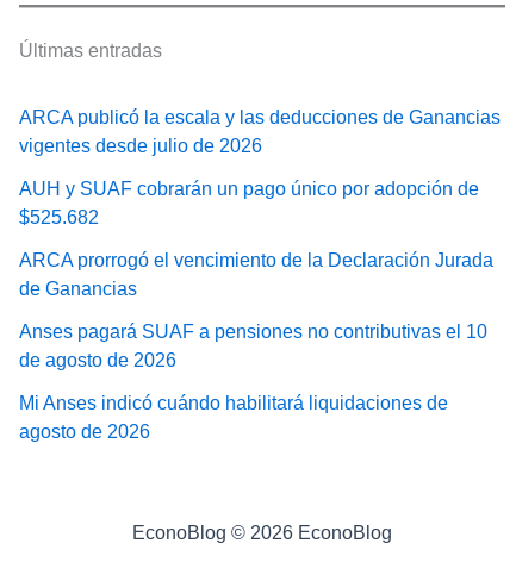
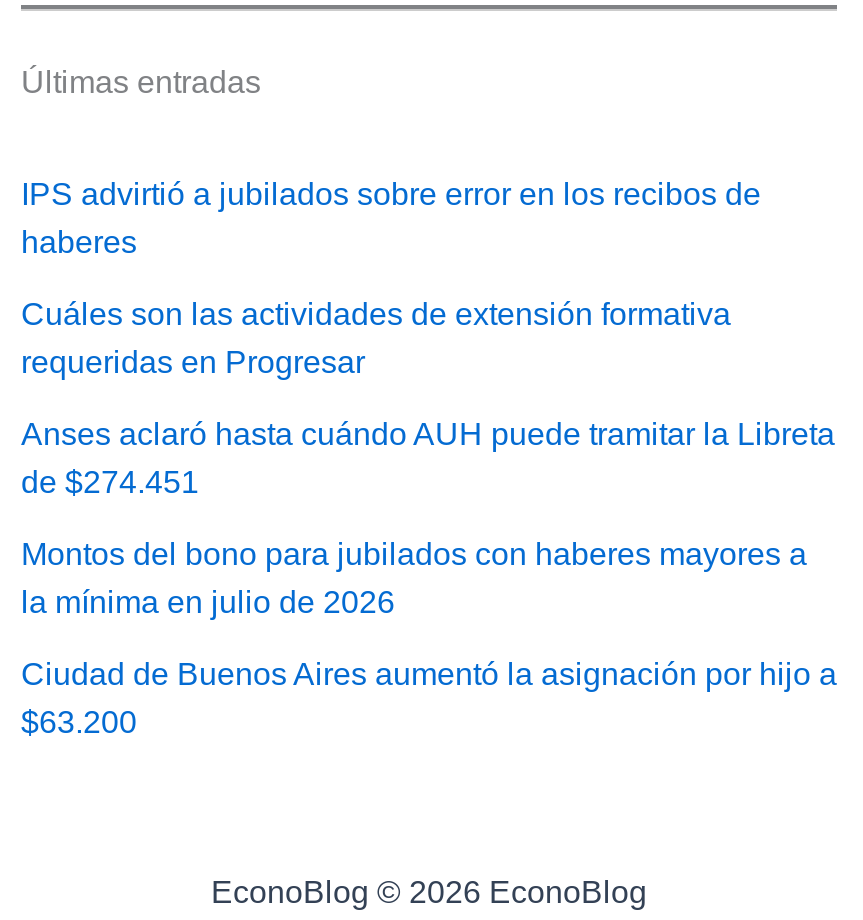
[19,107,501,156] ARCA publicó la escala y las deducciones de Ganancias | vigentes desde julio de 2026 -> [21,177,761,259] IPS advirtió a jubilados sobre error en los recibos de | haberes
[19,179,479,228] AUH y SUAF cobrarán un pago único por adopción de | $525.682 -> [21,297,731,379] Cuáles son las actividades de extensión formativa | requeridas en Progresar
[19,250,493,299] ARCA prorrogó el vencimiento de la Declaración Jurada | de Ganancias -> [21,417,835,499] Anses aclaró hasta cuándo AUH puede tramitar la Libreta | de $274.451
[19,322,487,371] Anses pagará SUAF a pensiones no contributivas el 10 | de agosto de 2026 -> [21,537,807,619] Montos del bono para jubilados con haberes mayores a | la mínima en julio de 2026
[19,393,448,442] Mi Anses indicó cuándo habilitará liquidaciones de | agosto de 2026 -> [21,657,837,739] Ciudad de Buenos Aires aumentó la asignación por hijo a | $63.200

